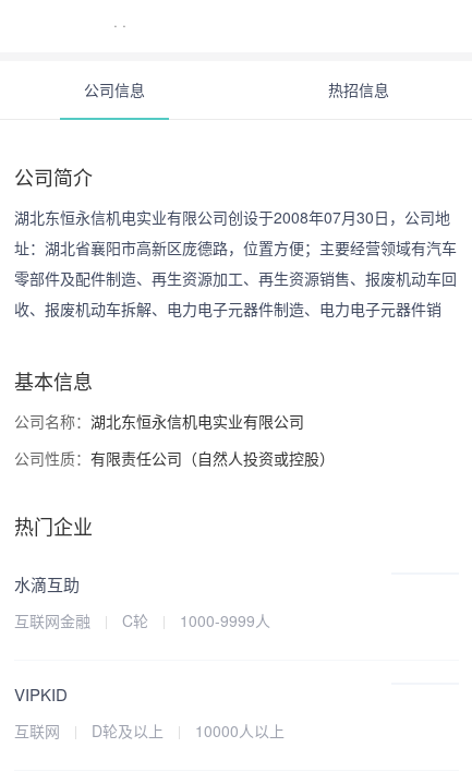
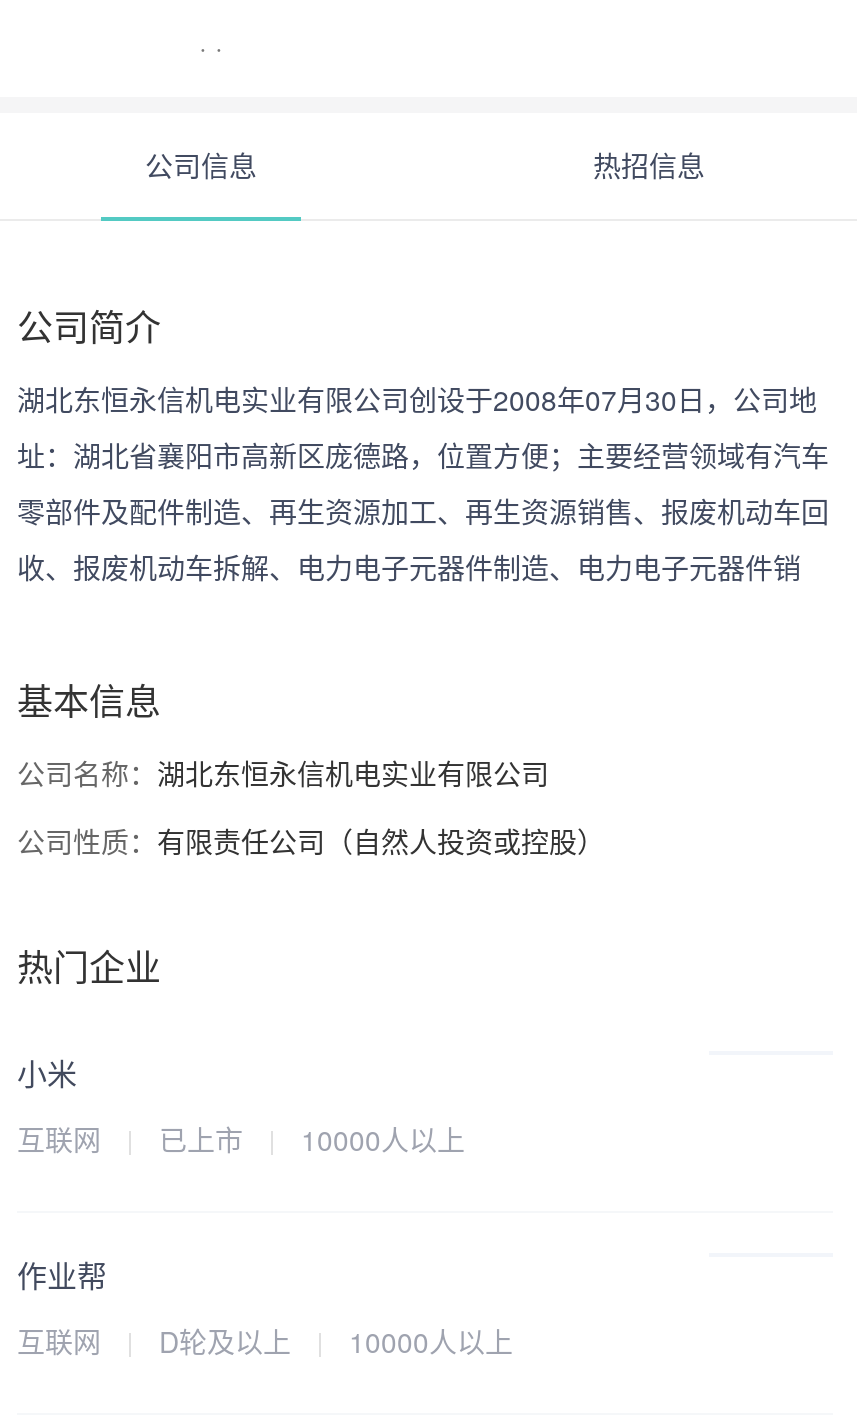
[14,572,80,595] 水滴互助 -> [17,1051,77,1093] 小米
[14,610,270,631] 互联网金融 | C轮 | 1000-9999人 -> [17,1119,465,1159] 互联网 | 已上市 | 10000人以上
[14,683,68,705] VIPKID -> [17,1253,107,1295] 作业帮

